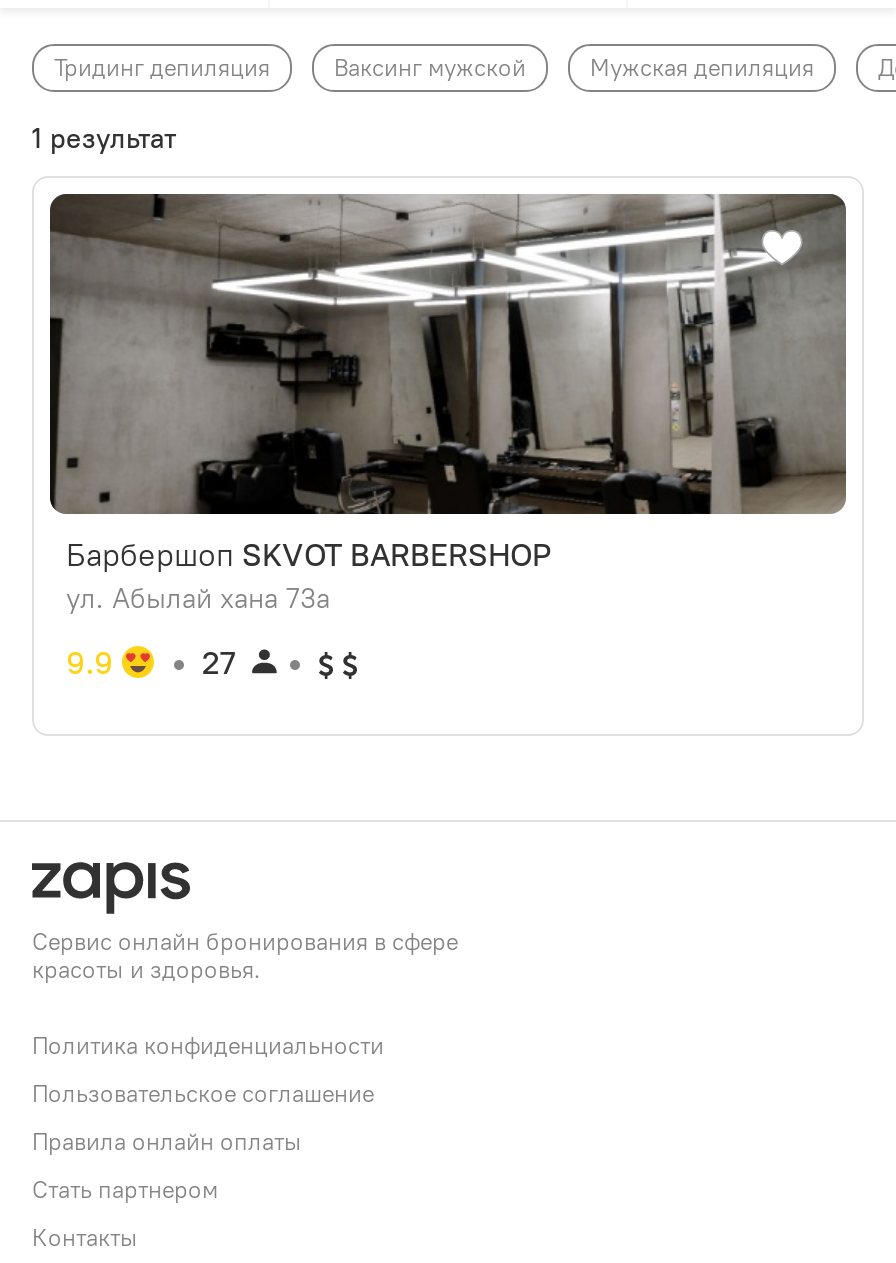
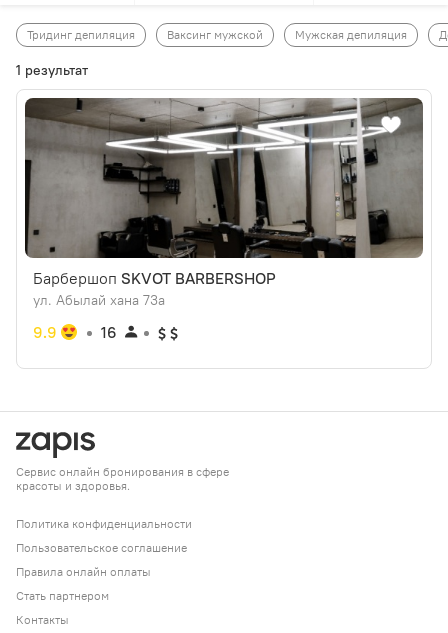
[202,642,236,682] 27 -> [101,322,117,342] 16

